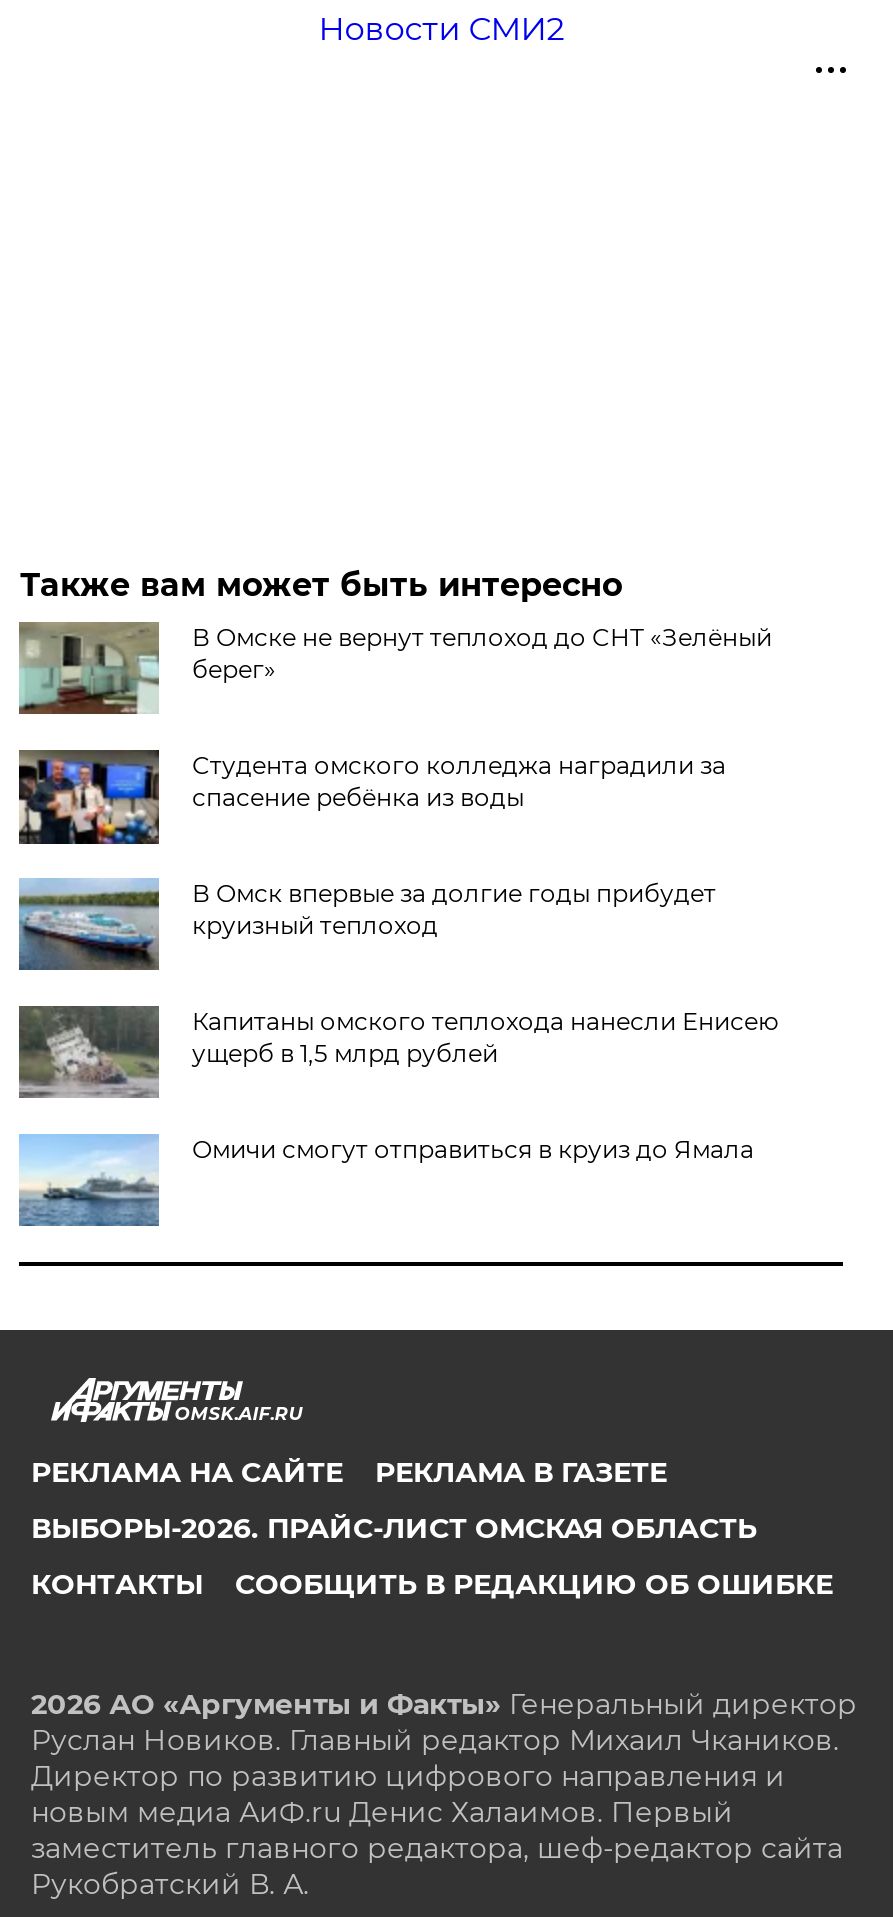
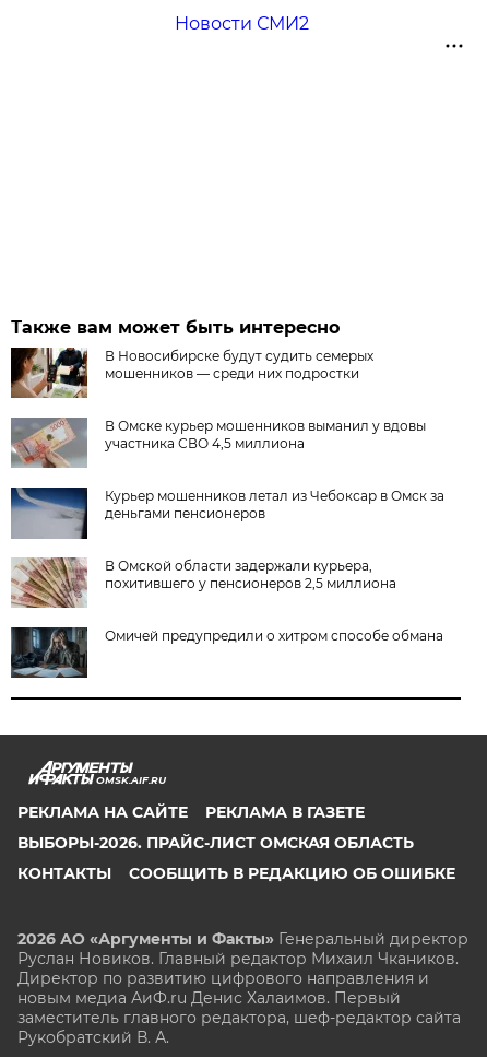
[17,620,772,716] [image] | В Омске не вернут теплоход до СНТ «Зелёный | берег» -> [10,347,374,399] [image] | В Новосибирске будут судить семерых | мошенников — среди них подростки
[17,748,726,846] [image] | Студента омского колледжа наградили за | спасение ребёнка из воды -> [10,416,426,469] [image] | В Омске курьер мошенников выманил у вдовы | участника СВО 4,5 миллиона
[17,878,716,970] [image] | В Омск впервые за долгие годы прибудет | круизный теплоход -> [10,486,445,540] [image] | Курьер мошенников летал из Чебоксар в Омск за | деньгами пенсионеров
[17,1004,778,1098] [image] | Капитаны омского теплохода нанесли Енисею | ущерб в 1,5 млрд рублей -> [11,556,397,609] [image] | В Омской области задержали курьера, | похитившего у пенсионеров 2,5 миллиона
[17,1134,754,1228] [image] | Омичи смогут отправиться в круиз до Ямала -> [10,626,444,679] [image] | Омичей предупредили о хитром способе обмана

